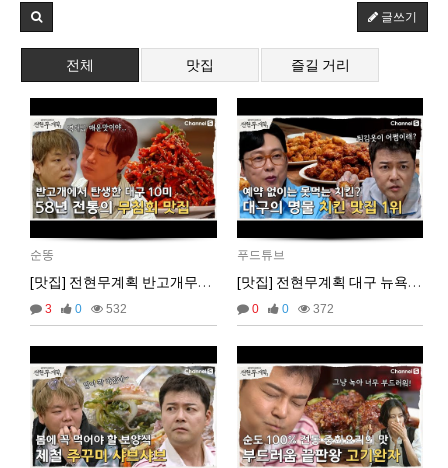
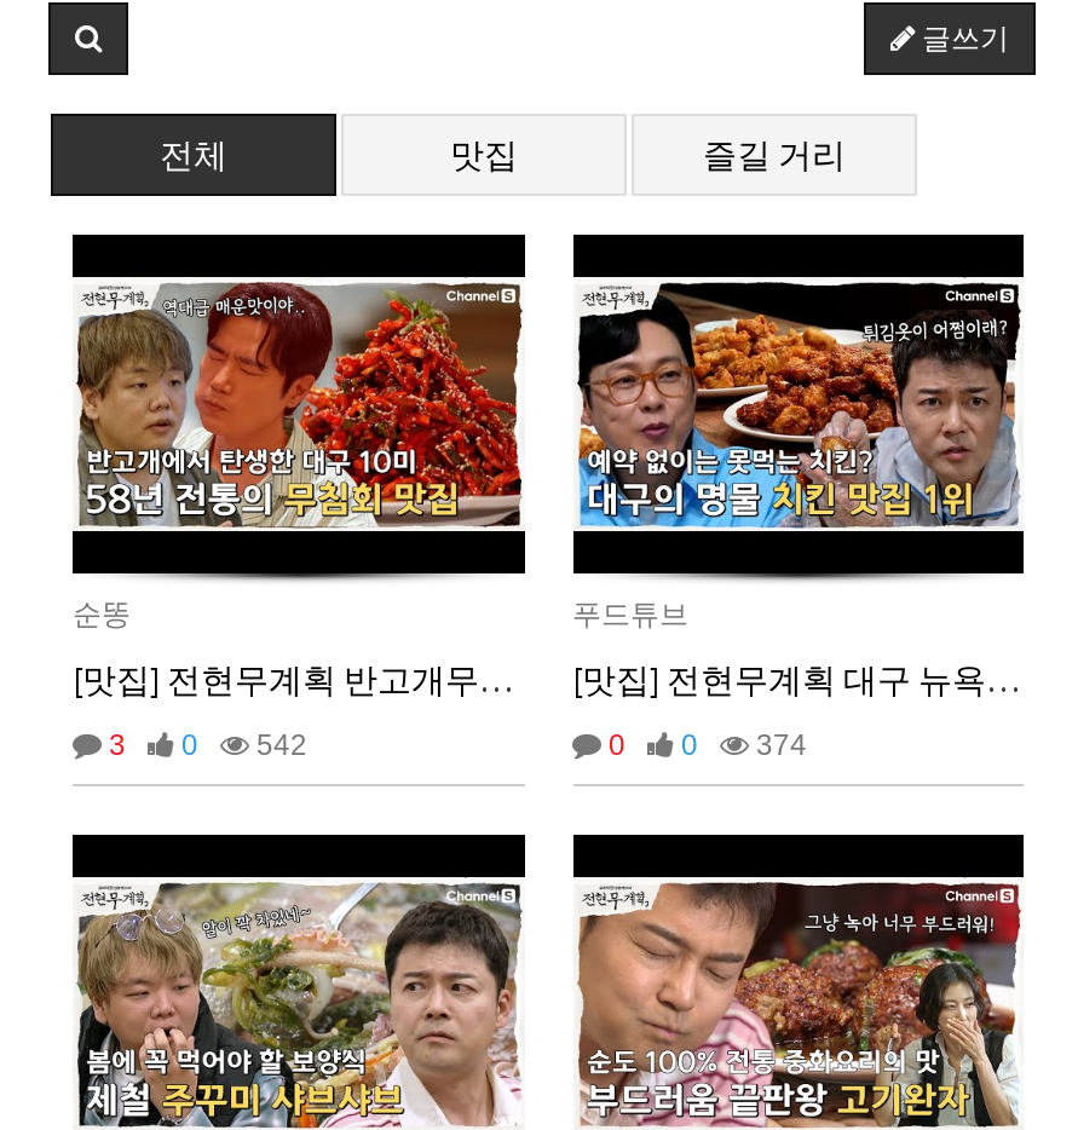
[45,302,127,316] 3 0 532 -> [109,729,307,762] 3 0 542
[251,302,333,316] 0 0 372 -> [609,729,807,762] 0 0 374

